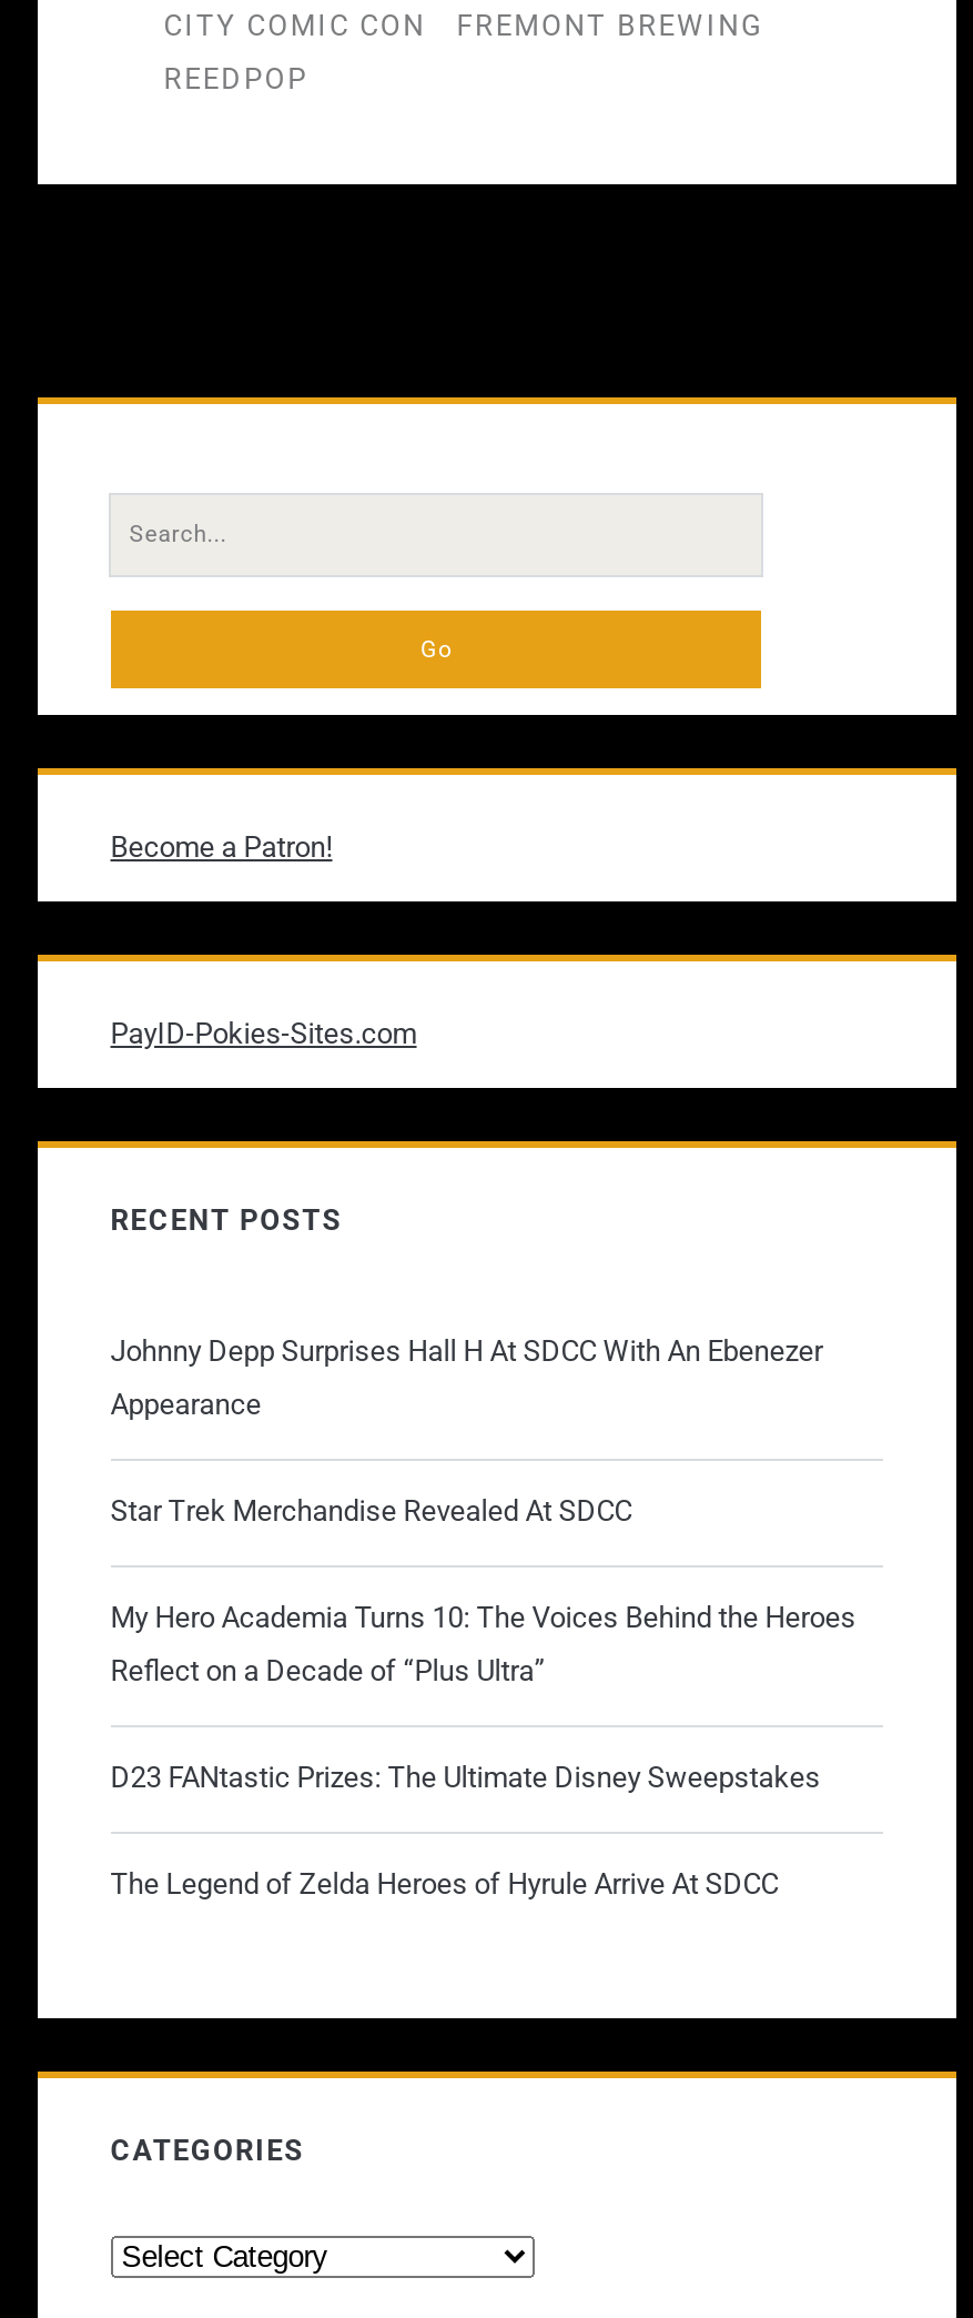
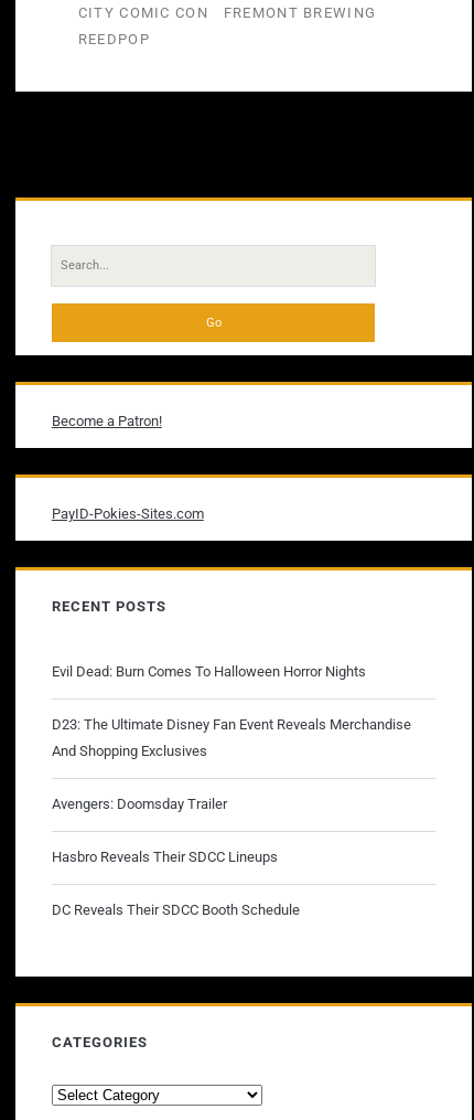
[111,1335,856,1901] Johnny Depp Surprises Hall H At SDCC With An Ebenezer | Appearance | Star Trek Merchandise Revealed At SDCC | My Hero Academia Turns 10: The Voices Behind the Heroes | Reflect on a Decade of “Plus Ultra” | D23 FANtastic Prizes: The Ultimate Disney Sweepstakes | The Legend of Zelda Heroes of Hyrule Arrive At SDCC -> [52,664,411,919] Evil Dead: Burn Comes To Halloween Horror Nights | D23: The Ultimate Disney Fan Event Reveals Merchandise | And Shopping Exclusives | Avengers: Doomsday Trailer | Hasbro Reveals Their SDCC Lineups | DC Reveals Their SDCC Booth Schedule

